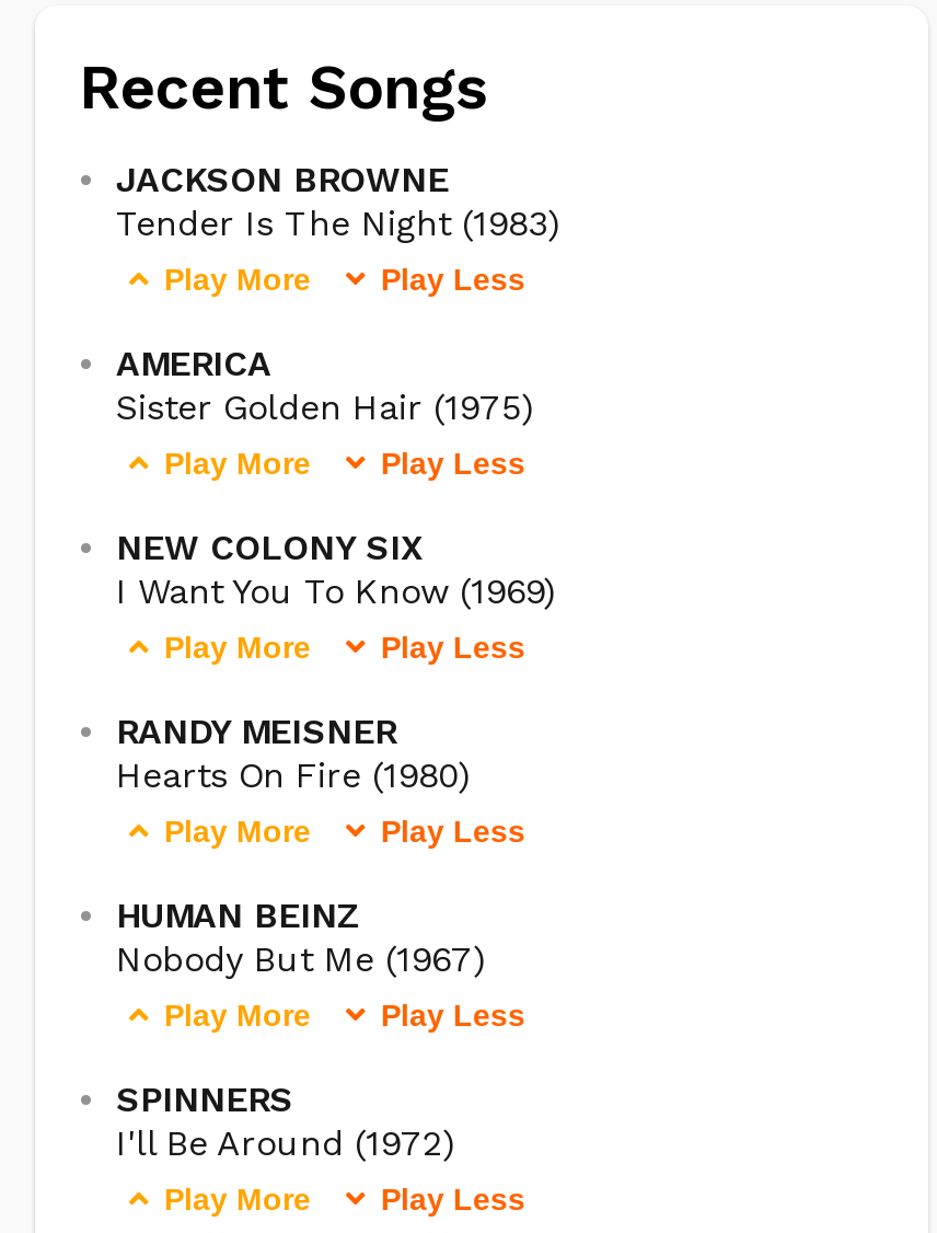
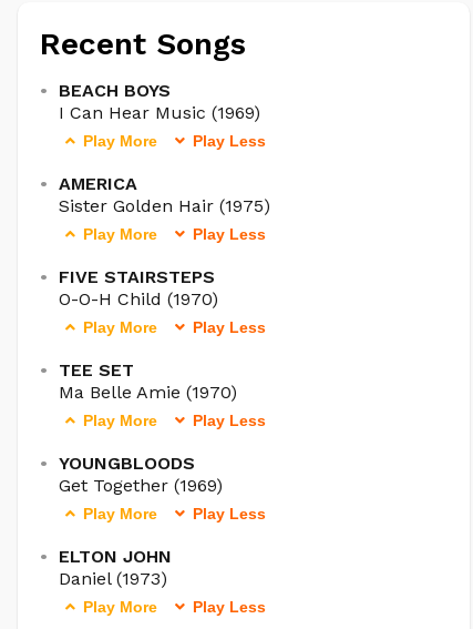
[116,159,560,245] JACKSON BROWNE | Tender Is The Night (1983) -> [59,80,260,123] BEACH BOYS | I Can Hear Music (1969)
[116,527,556,613] NEW COLONY SIX | I Want You To Know (1969) -> [59,266,218,310] FIVE STAIRSTEPS | O-O-H Child (1970)
[116,711,471,797] RANDY MEISNER | Hearts On Fire (1980) -> [59,360,237,403] TEE SET | Ma Belle Amie (1970)
[116,895,486,980] HUMAN BEINZ | Nobody But Me (1967) -> [59,453,223,496] YOUNGBLOODS | Get Together (1969)
[116,1079,455,1164] SPINNERS | I'll Be Around (1972) -> [59,546,172,589] ELTON JOHN | Daniel (1973)

